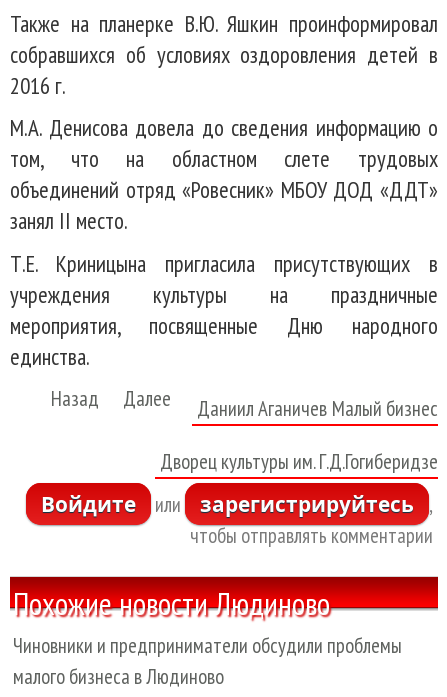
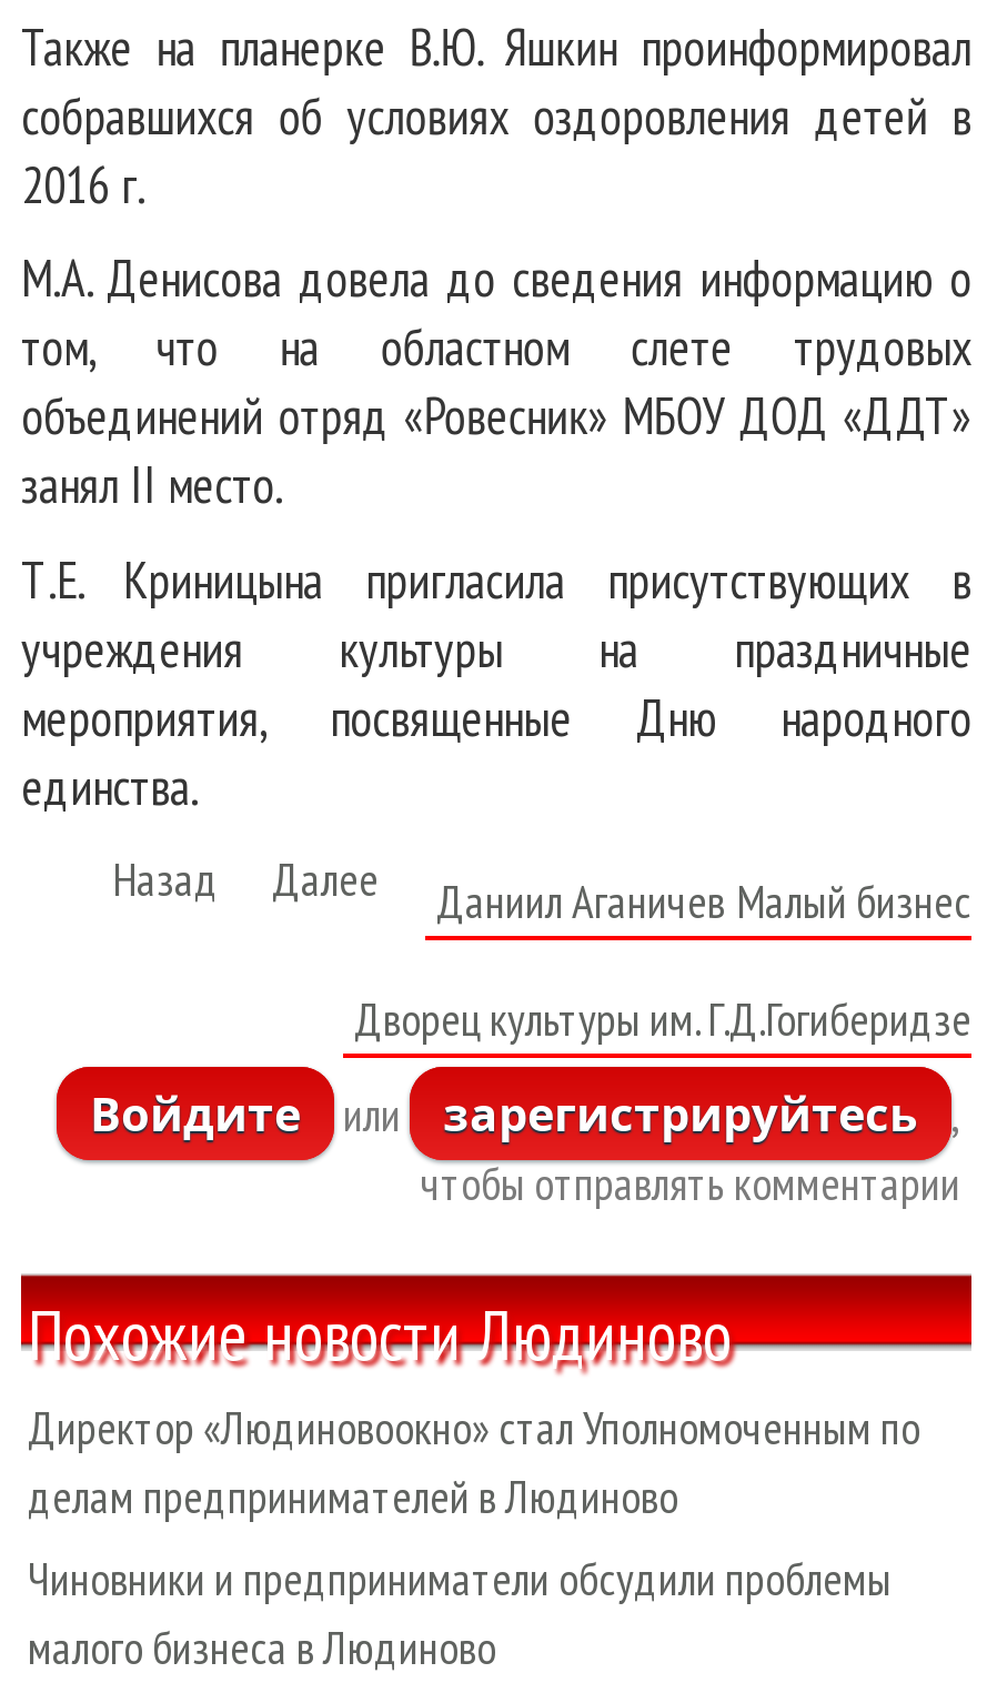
none -> [28,1398,920,1527] Директор «Людиновоокно» стал Уполномоченным по | делам предпринимателей в Людиново

